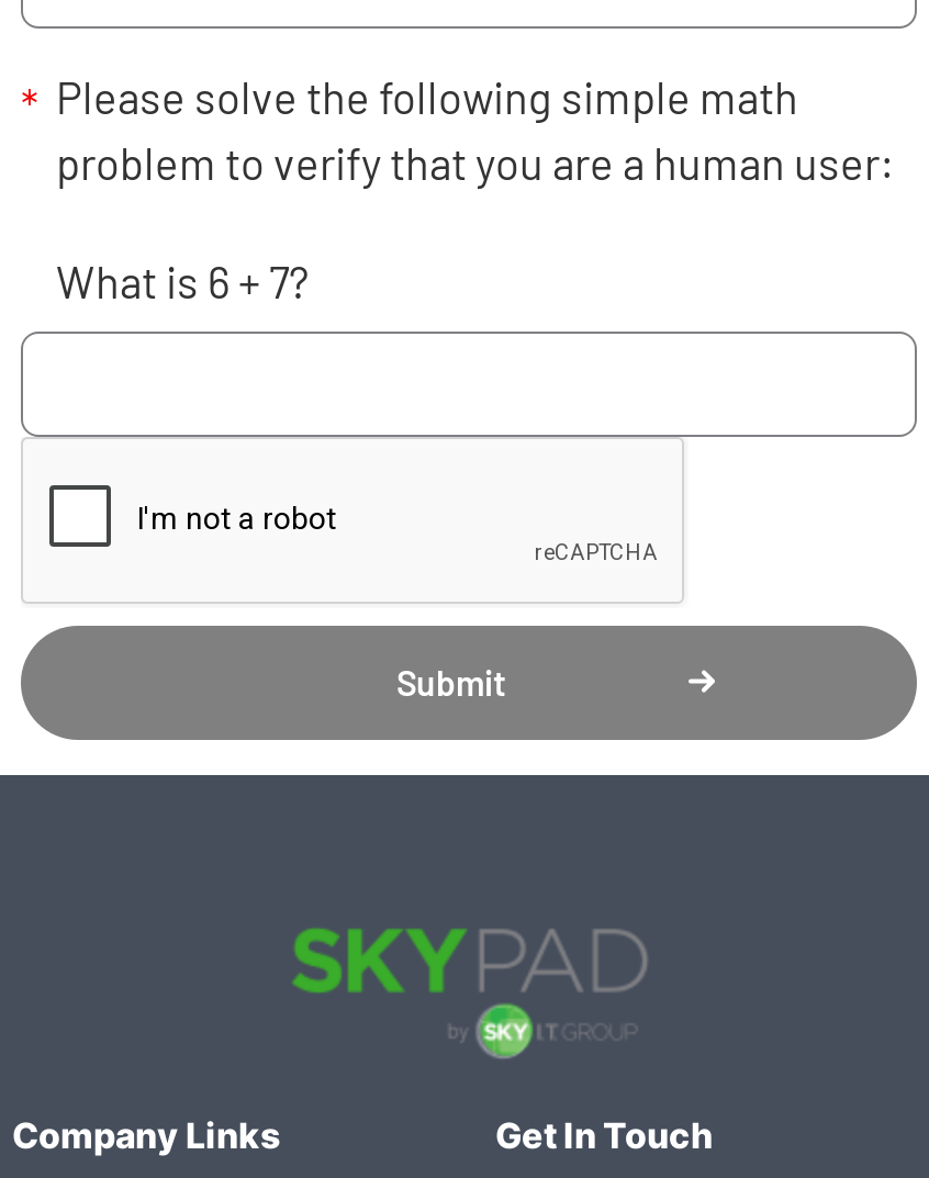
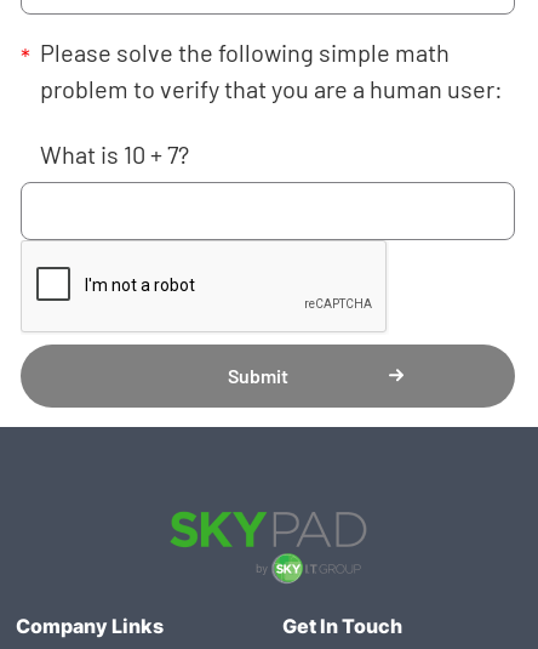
[21,255,309,316] * What is 6 + 7? -> [21,140,189,173] * What is 10 + 7?

